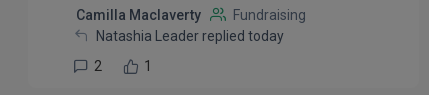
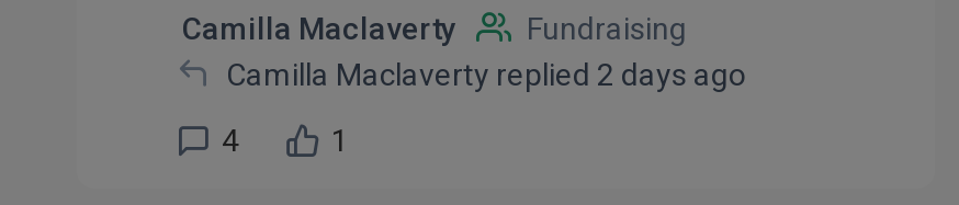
[96,28,284,44] Natashia Leader replied today -> [226,57,746,92] Camilla Maclaverty replied 2 days ago
[94,58,102,74] 2 -> [222,123,239,158] 4

